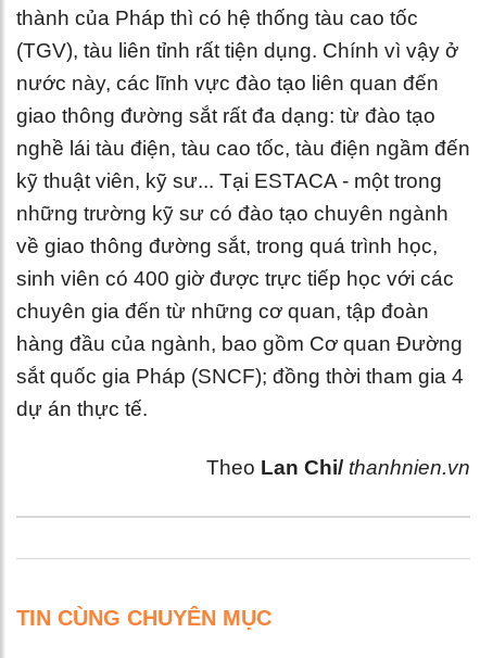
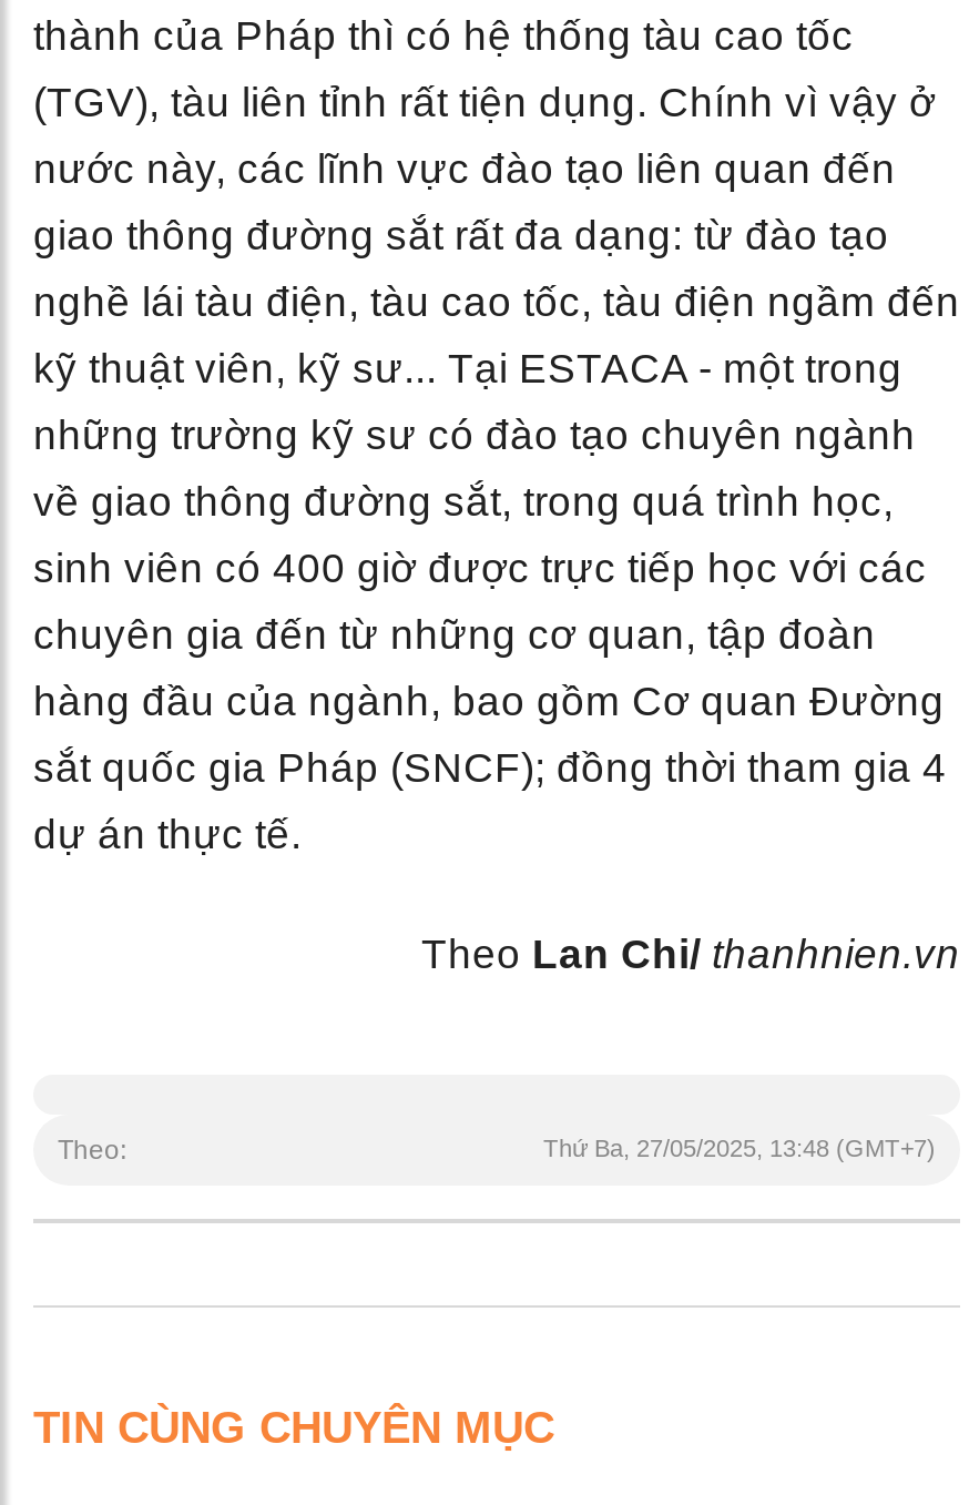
none -> [58,1135,936,1166] Theo: | Thứ Ba, 27/05/2025, 13:48 (GMT+7)

